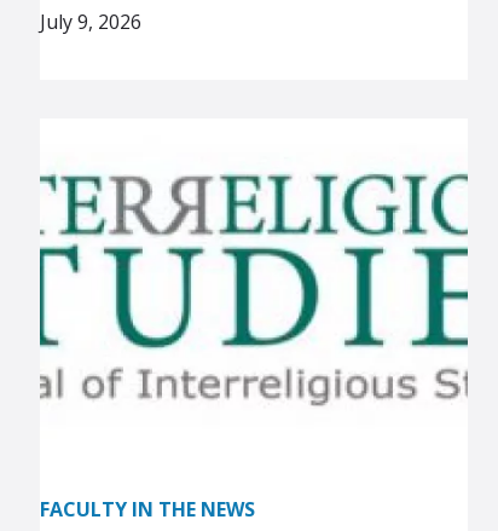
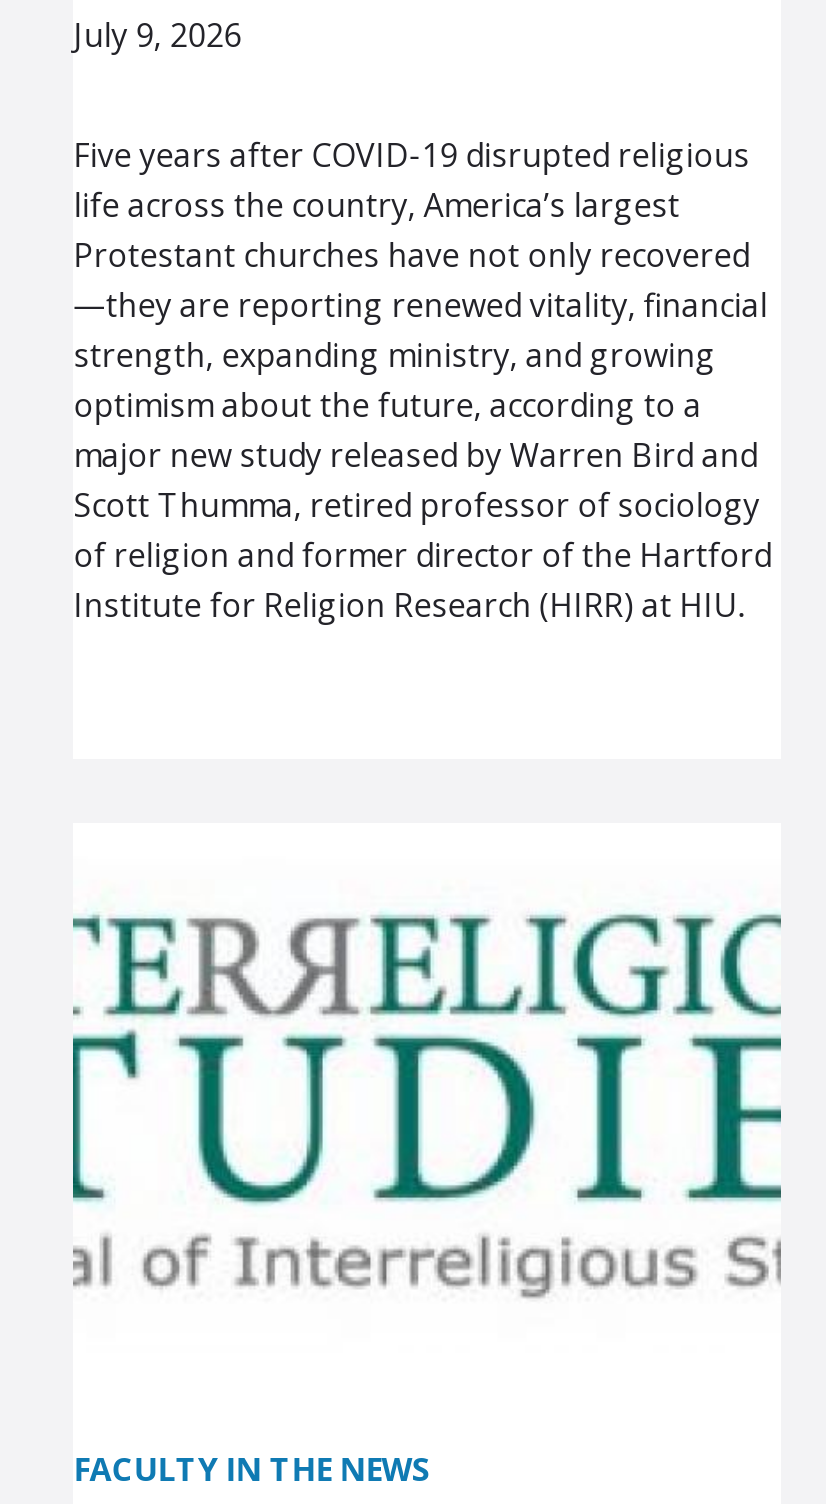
none -> [73,132,771,626] Five years after COVID-19 disrupted religious | life across the country, America’s largest | Protestant churches have not only recovered | —they are reporting renewed vitality, financial | strength, expanding ministry, and growing | optimism about the future, according to a | major new study released by Warren Bird and | Scott Thumma, retired professor of sociology | of religion and former director of the Hartford | Institute for Religion Research (HIRR) at HIU.

